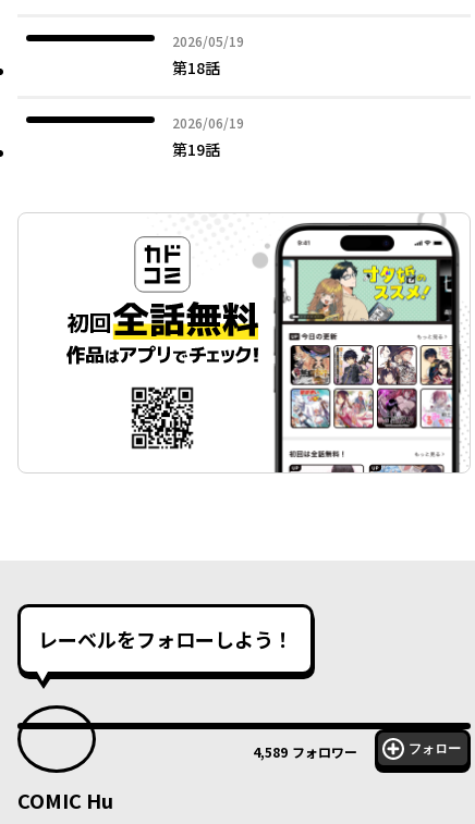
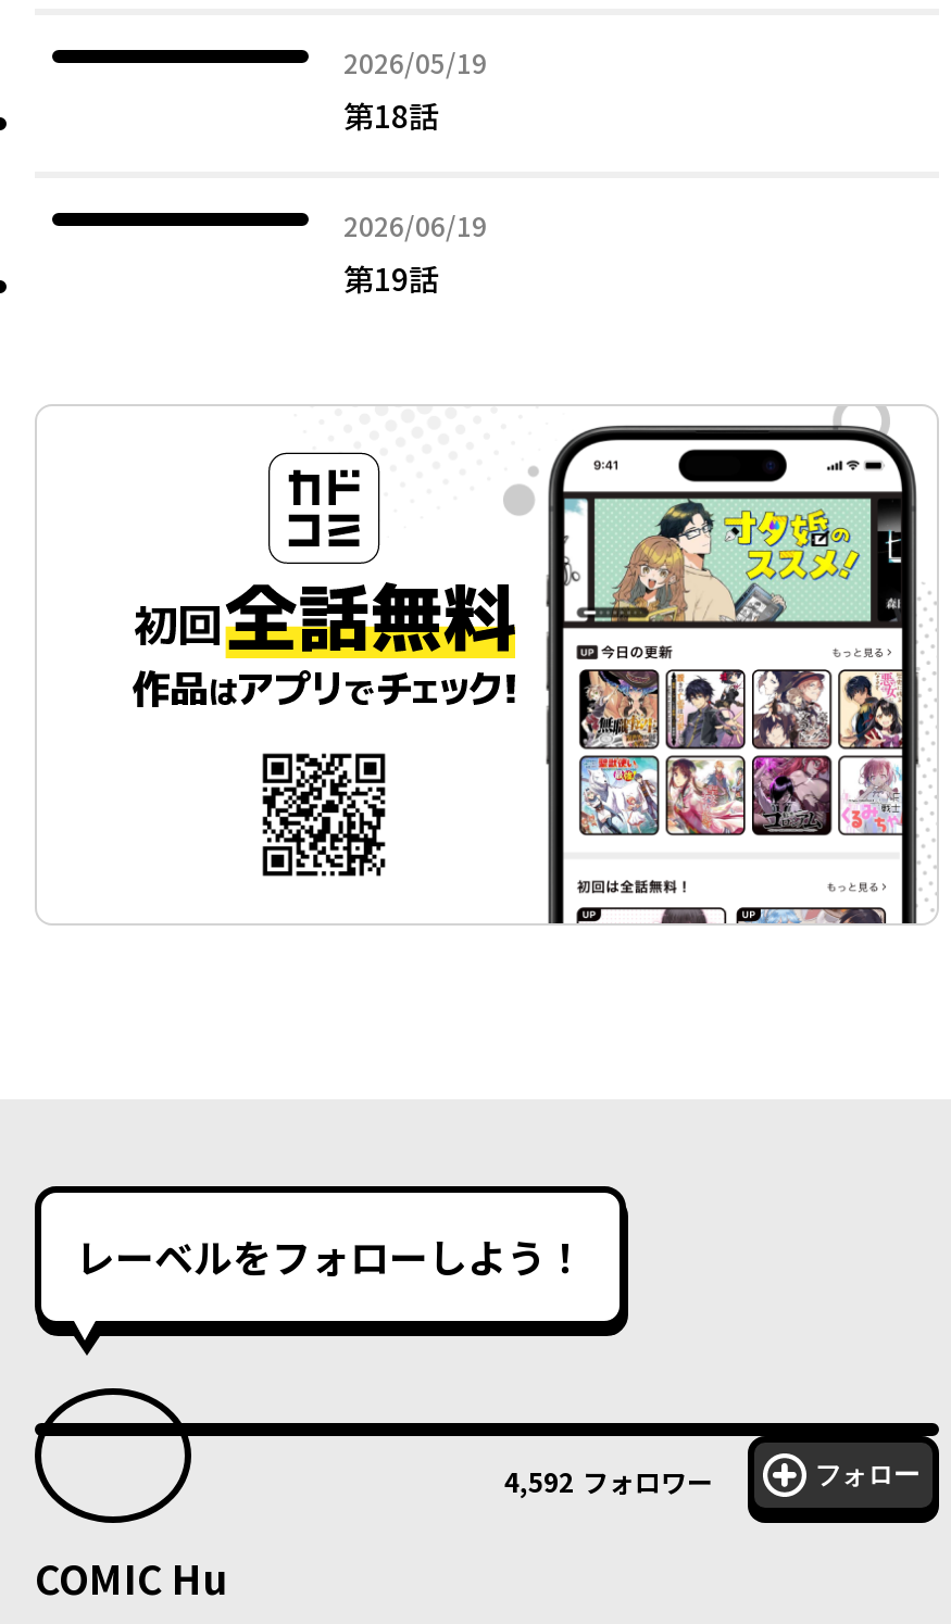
[253,742,357,760] 4,589 フォロワー -> [504,1461,713,1498] 4,592 フォロワー

